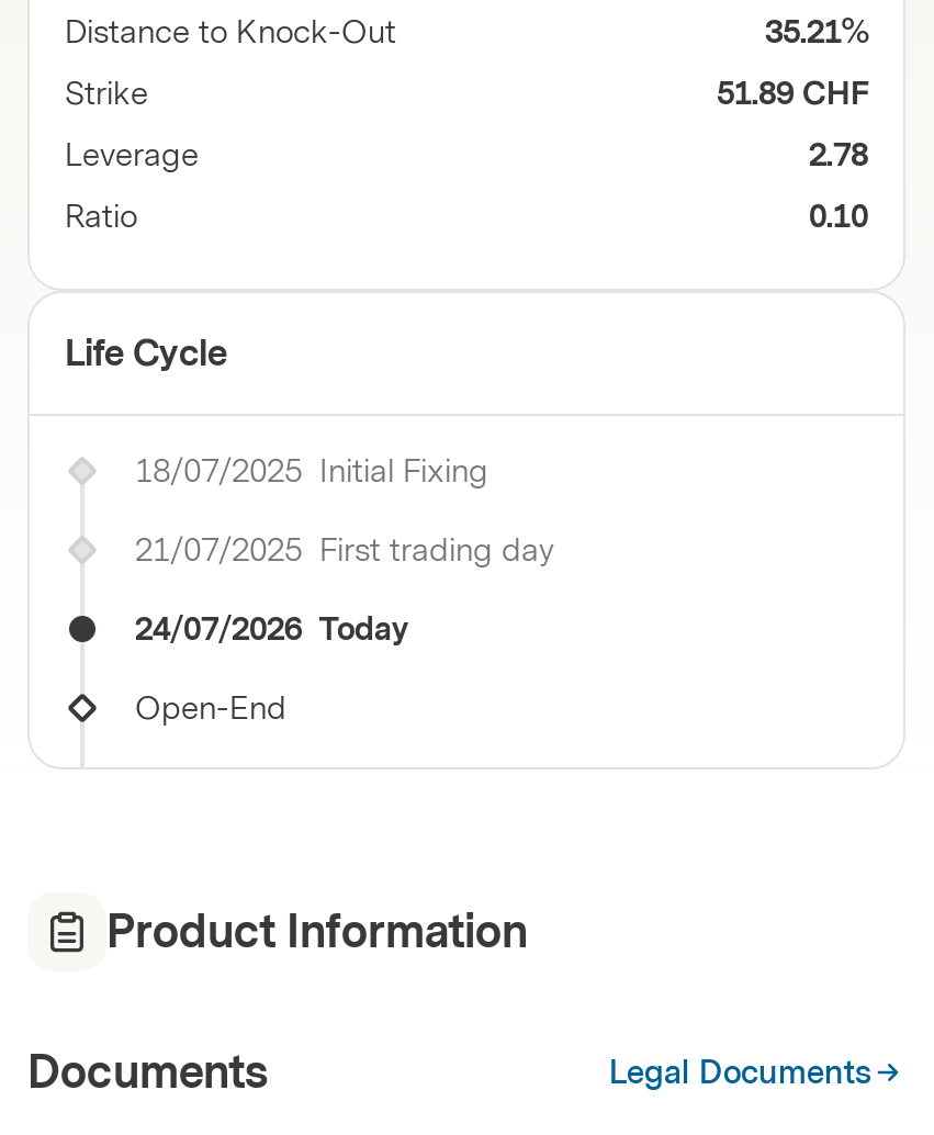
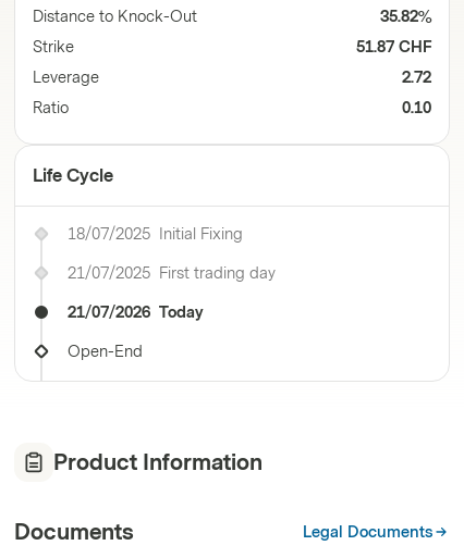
[765,14,868,52] 35.21% -> [380,8,431,26] 35.82%
[717,76,868,113] 51.89 CHF -> [356,38,431,57] 51.87 CHF
[809,137,868,175] 2.78 -> [402,69,431,87] 2.72
[135,611,409,649] 24/07/2026 Today -> [68,303,204,322] 21/07/2026 Today

